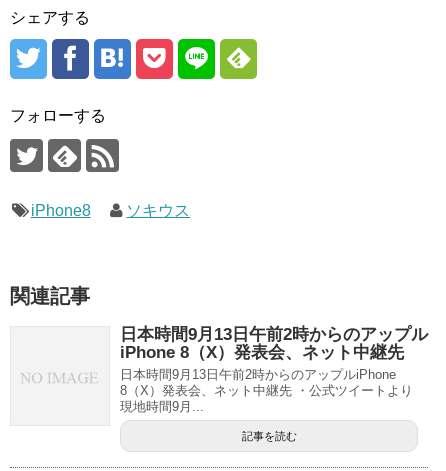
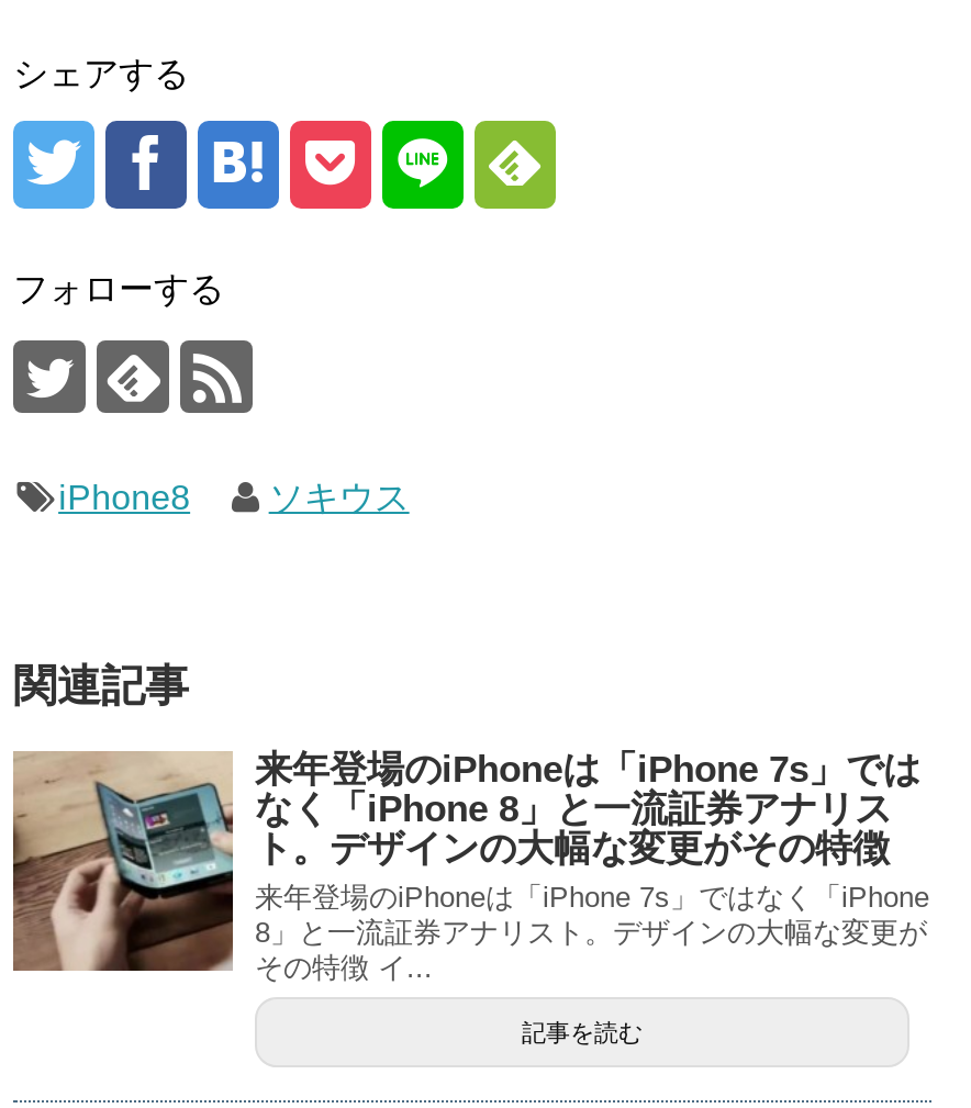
none -> [11,751,224,973] [image]
[120,325,428,414] 日本時間9月13日午前2時からのアップル | iPhone 8（X）発表会、ネット中継先 | 日本時間9月13日午前2時からのアップルiPhone | 8（X）発表会、ネット中継先 ・公式ツイートより | 現地時間9月... -> [255,748,929,983] 来年登場のiPhoneは「iPhone 7s」では | なく「iPhone 8」と一流証券アナリス | ト。デザインの大幅な変更がその特徴 | 来年登場のiPhoneは「iPhone 7s」ではなく「iPhone | 8」と一流証券アナリスト。デザインの大幅な変更が | その特徴 イ...

